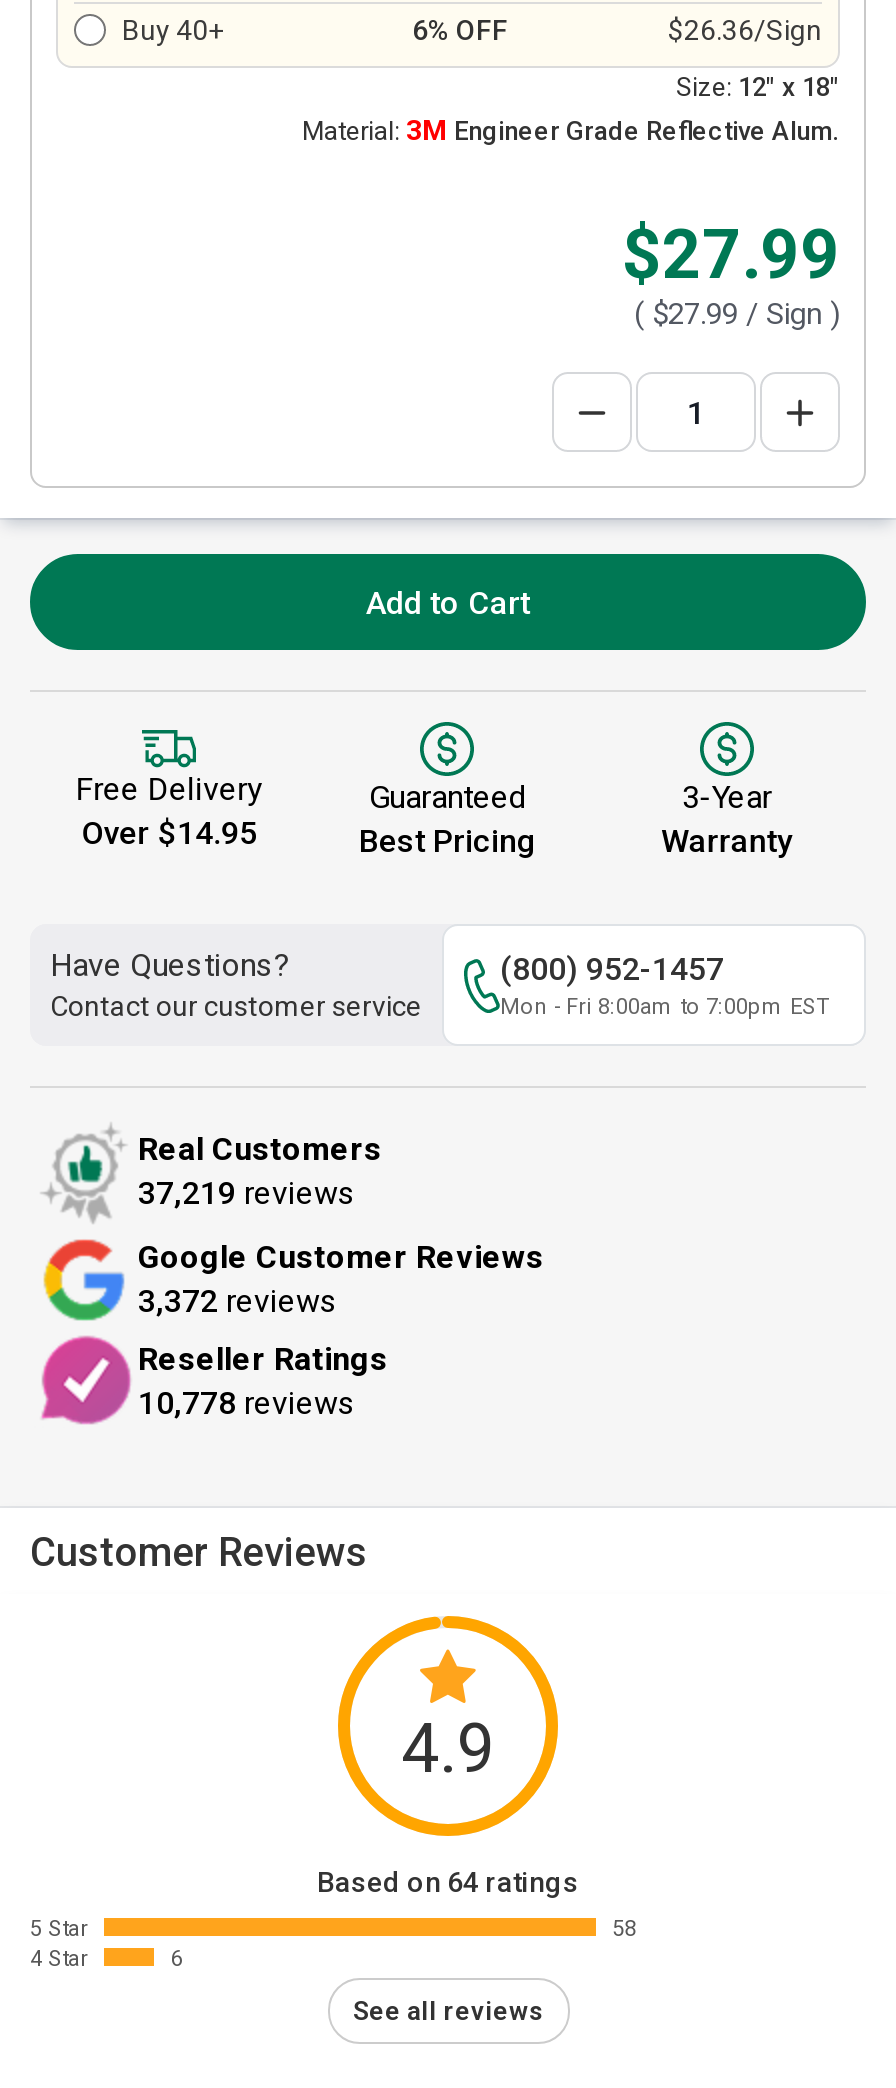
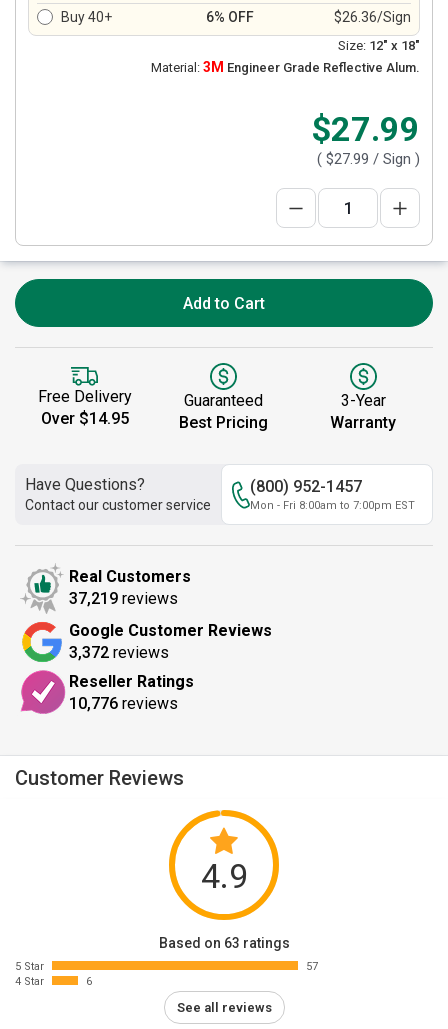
[138,1383,356,1421] 10,778 reviews -> [69,693,178,712] 10,776 reviews
[317,1866,579,1898] Based on 64 ratings -> [158,935,289,951] Based on 63 ratings
[612,1916,636,1942] 58 -> [306,960,318,973] 57

